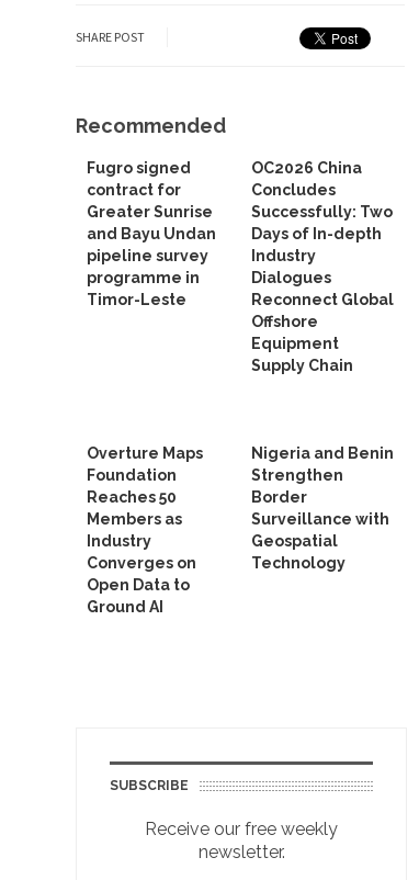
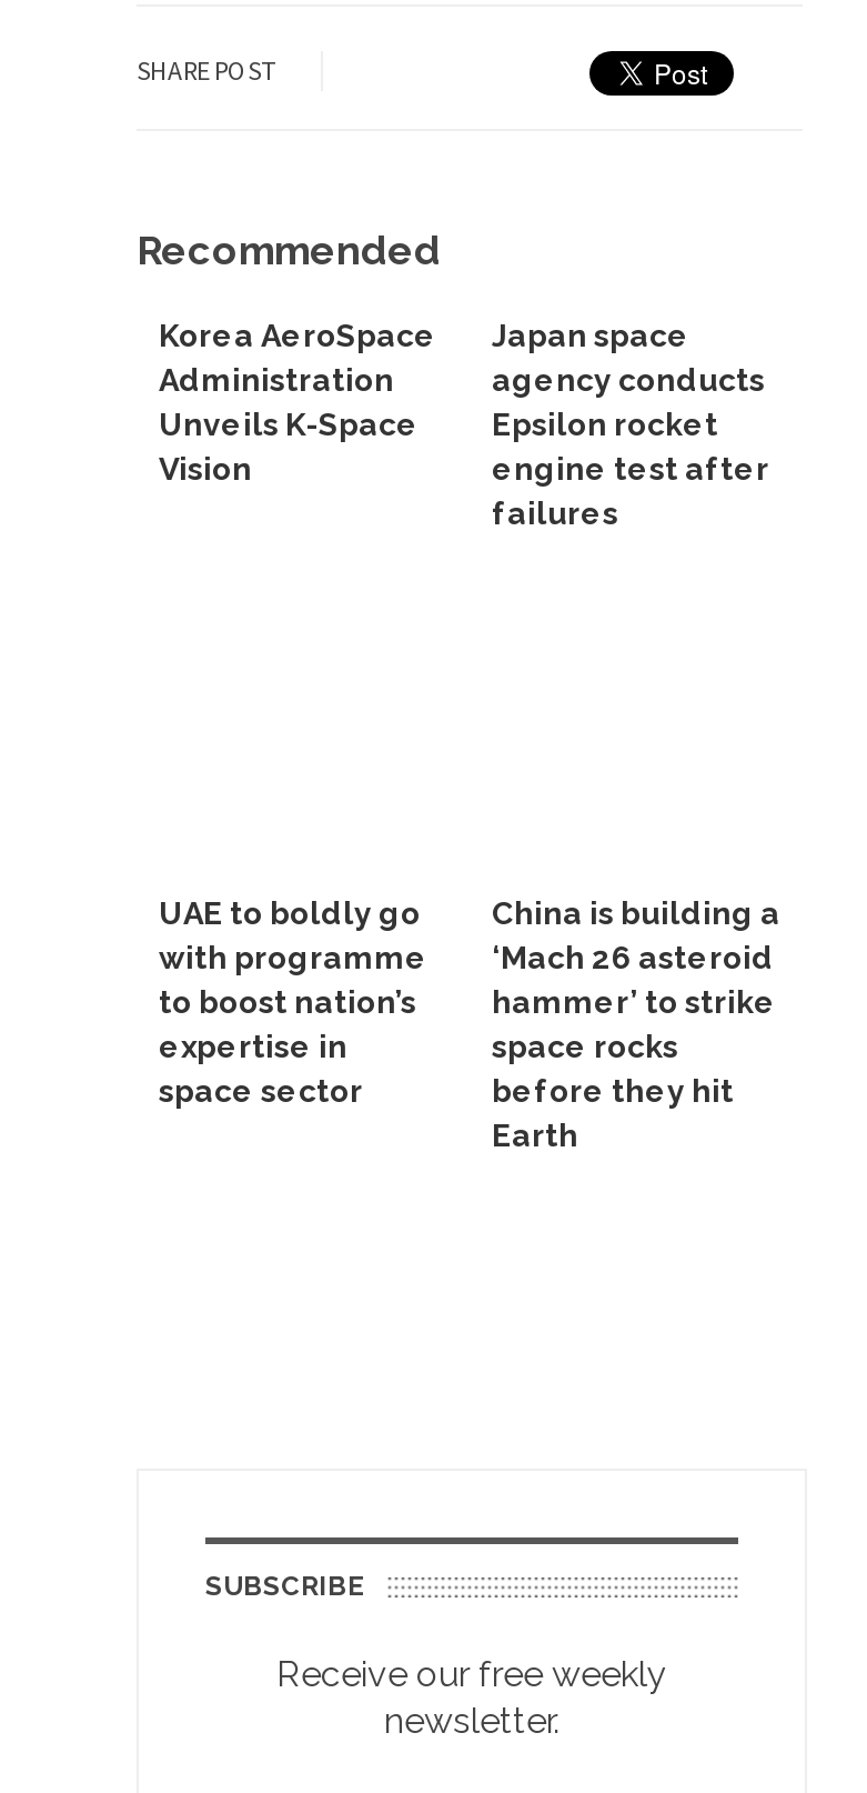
[87,159,216,308] Fugro signed | contract for | Greater Sunrise | and Bayu Undan | pipeline survey | programme in | Timor-Leste -> [159,318,436,487] Korea AeroSpace | Administration | Unveils K-Space | Vision
[251,159,394,374] OC2026 China | Concludes | Successfully: Two | Days of In-depth | Industry | Dialogues | Reconnect Global | Offshore | Equipment | Supply Chain -> [492,318,769,531] Japan space | agency conducts | Epsilon rocket | engine test after | failures
[87,444,203,616] Overture Maps | Foundation | Reaches 50 | Members as | Industry | Converges on | Open Data to | Ground AI -> [159,895,427,1109] UAE to boldly go | with programme | to boost nation’s | expertise in | space sector
[251,444,394,572] Nigeria and Benin | Strengthen | Border | Surveillance with | Geospatial | Technology -> [492,895,780,1153] China is building a | ‘Mach 26 asteroid | hammer’ to strike | space rocks | before they hit | Earth

